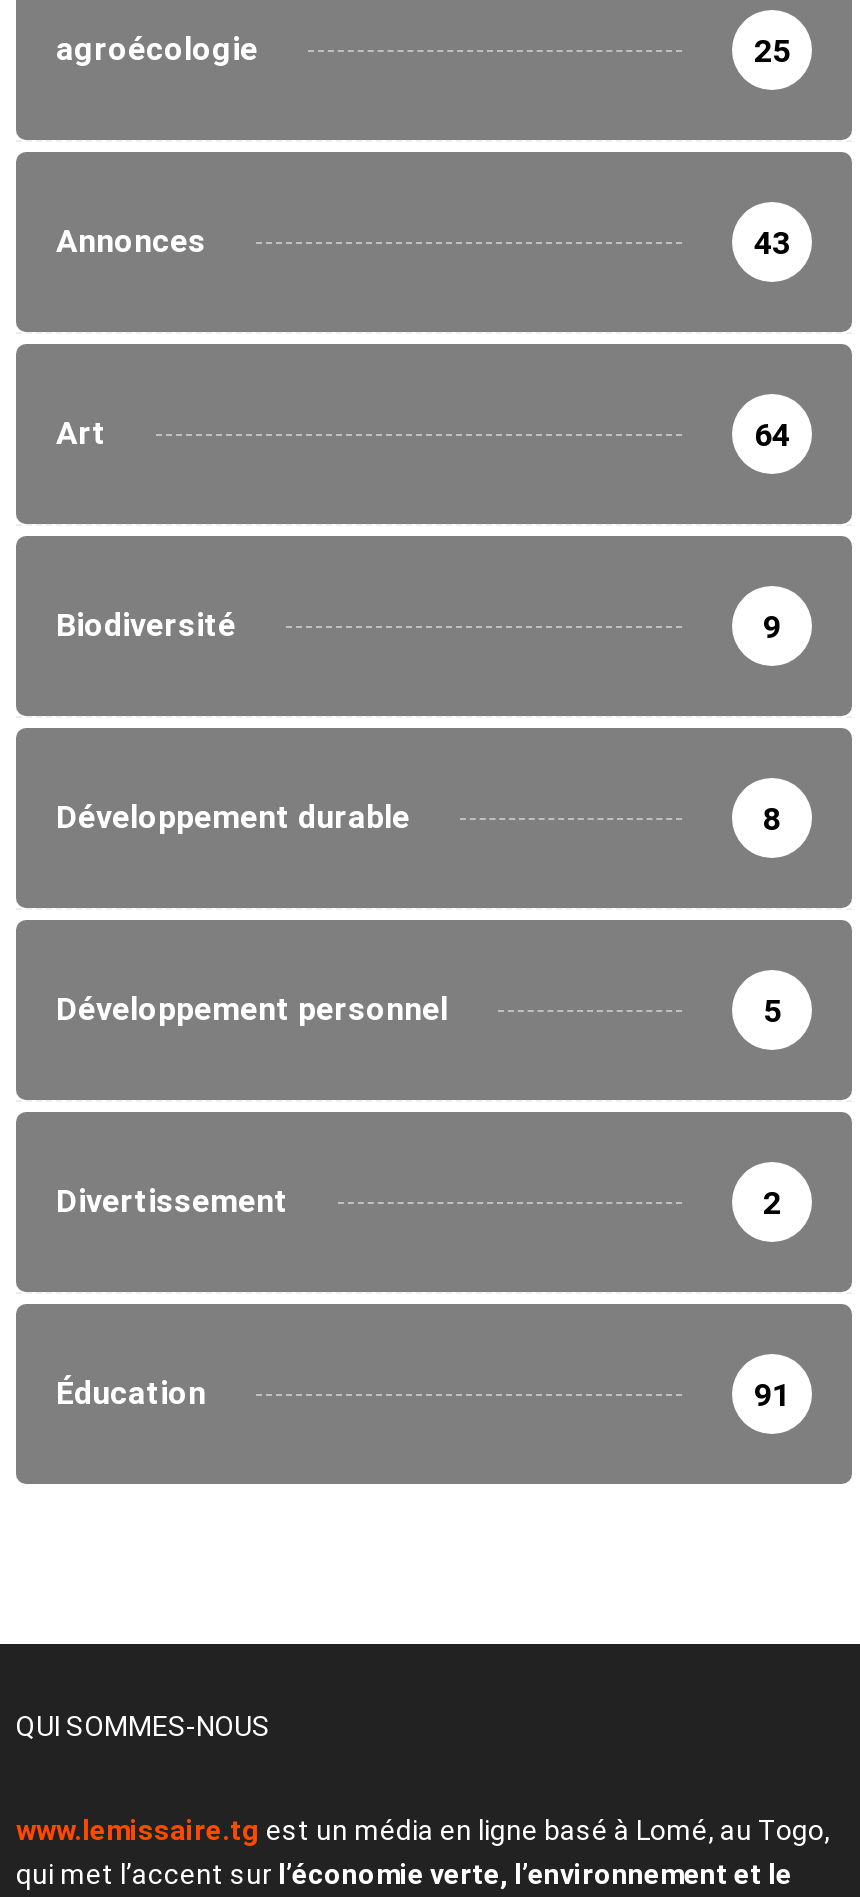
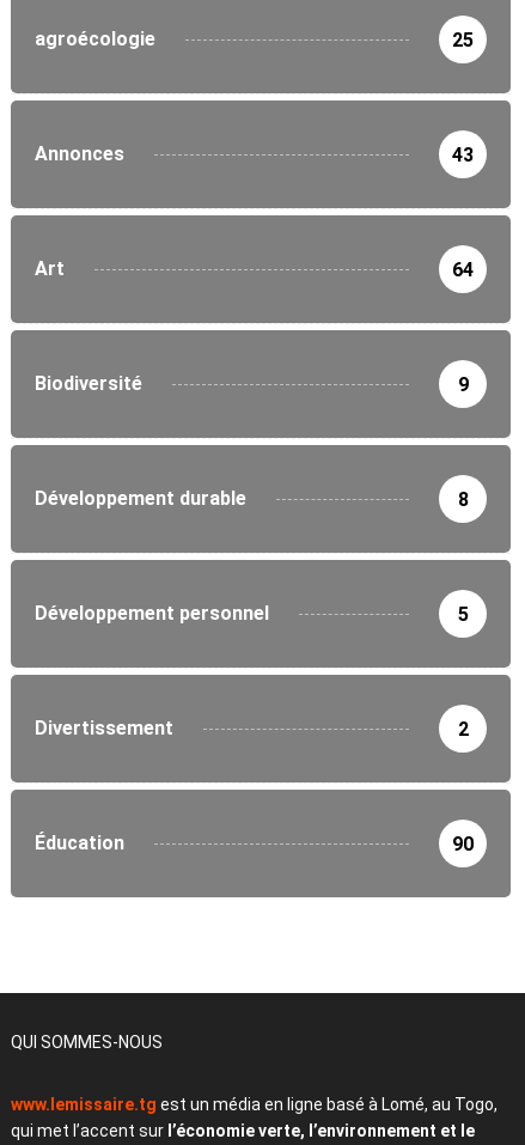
[754,1376,790,1414] 91 -> [452,833,474,856] 90

